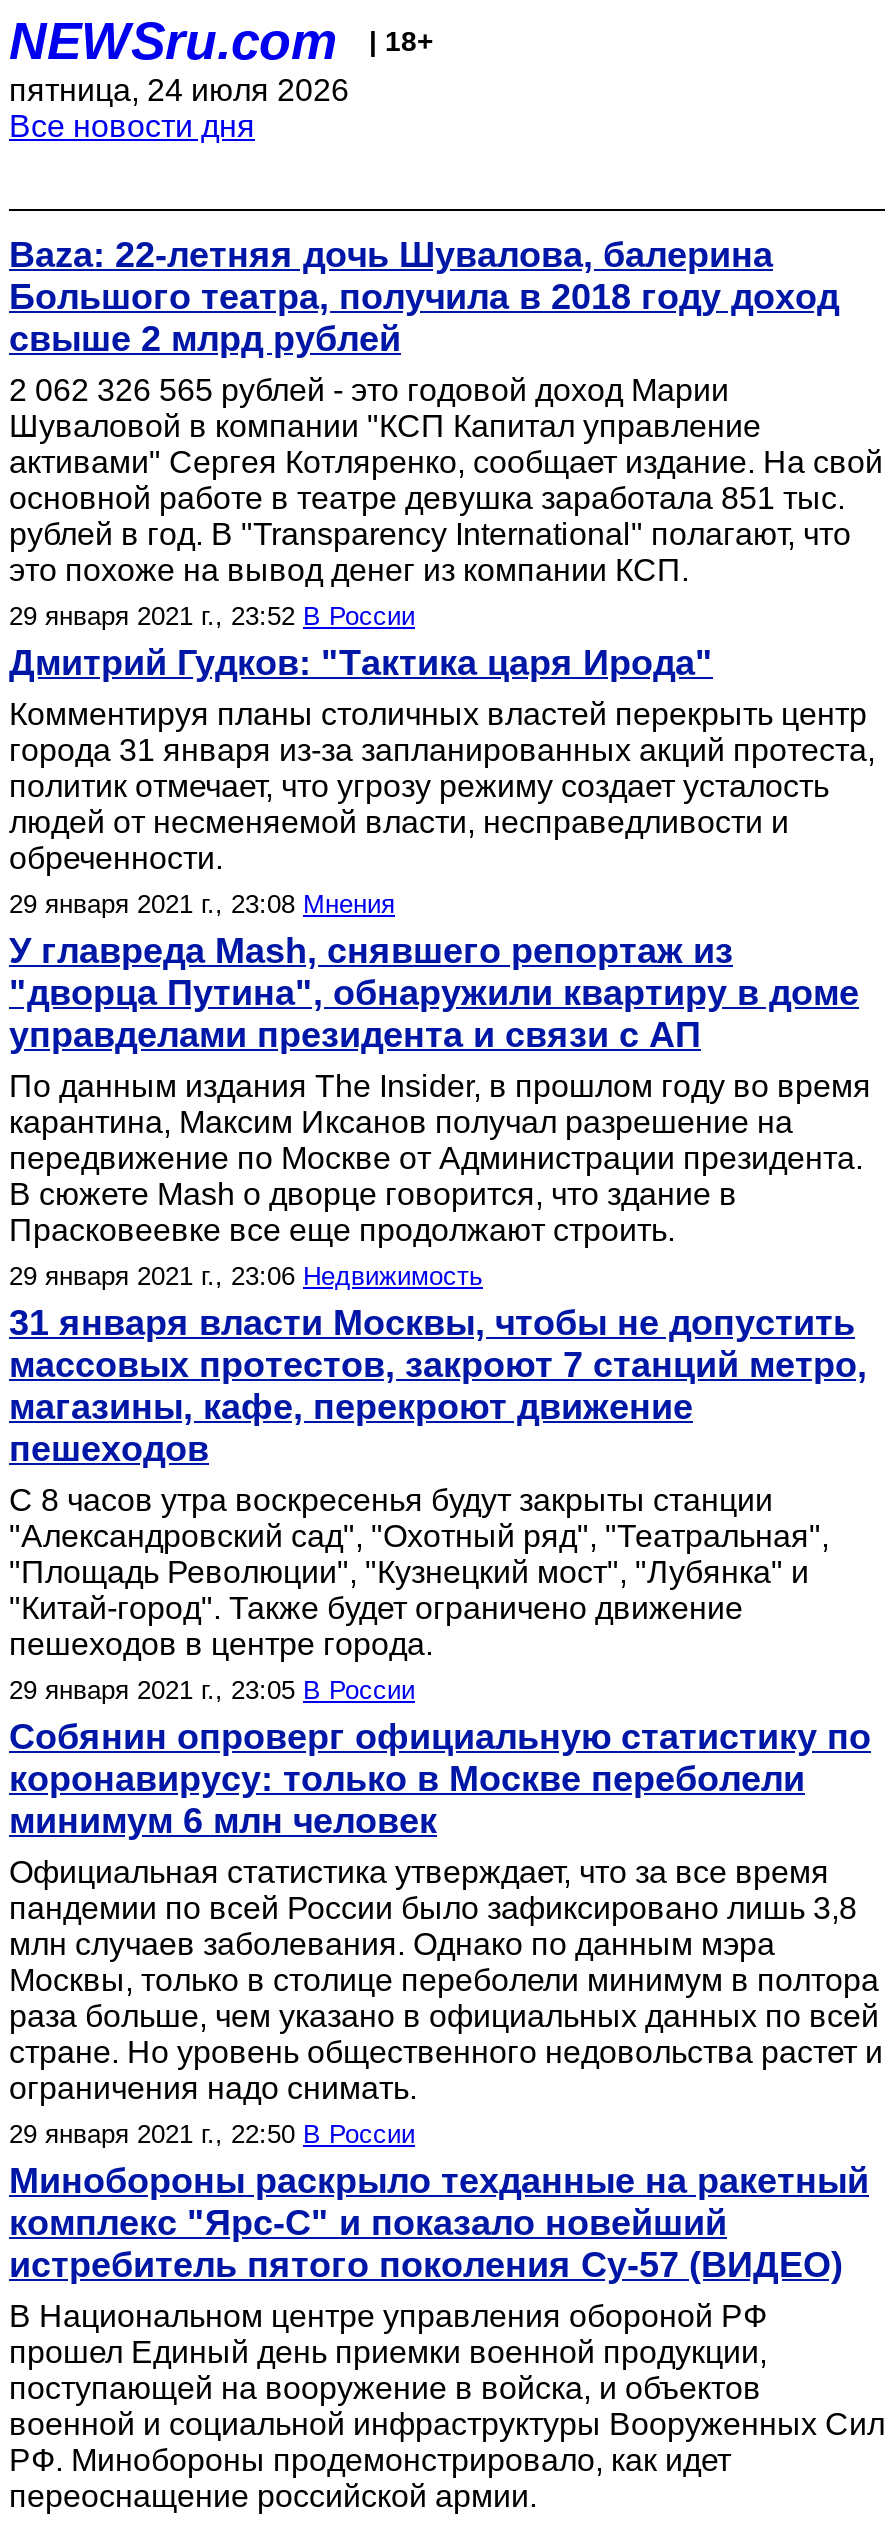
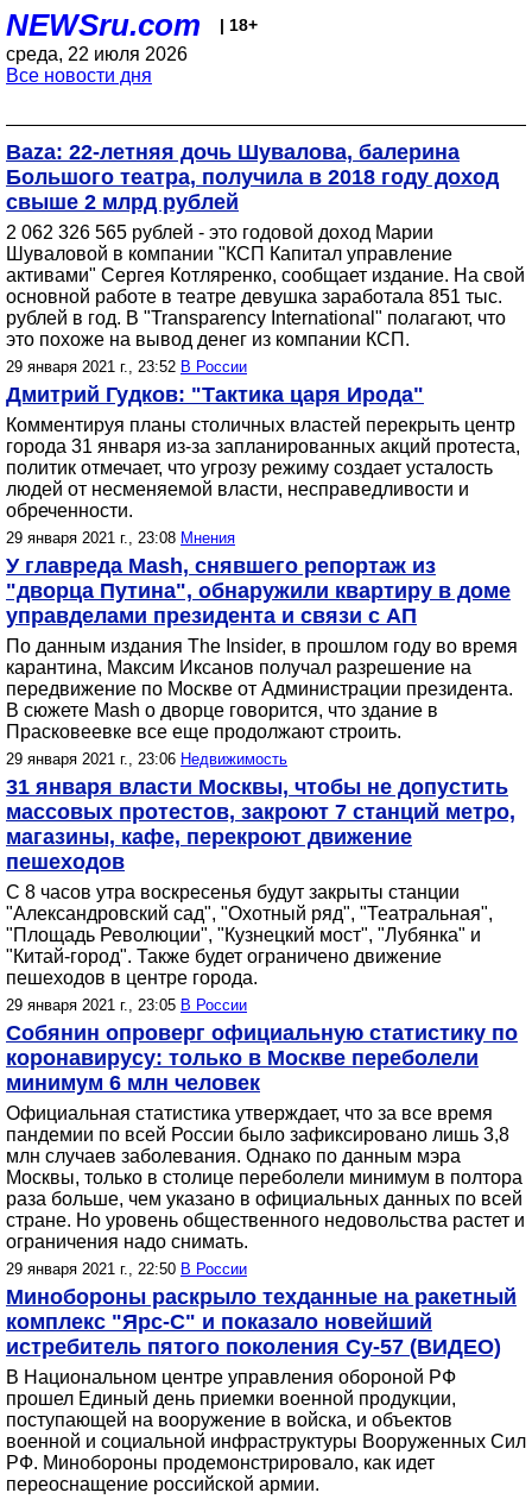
[9,73,349,107] пятница, 24 июля 2026 -> [6,44,188,64] среда, 22 июля 2026

